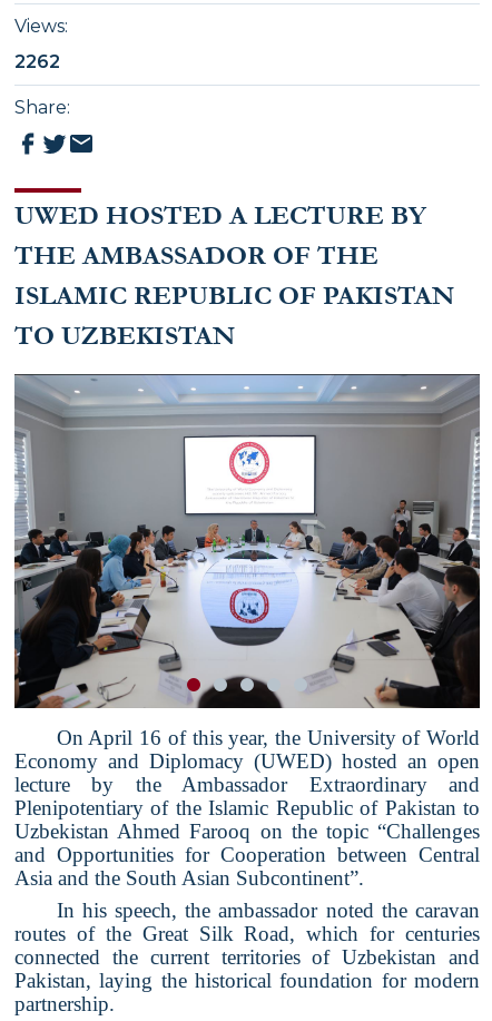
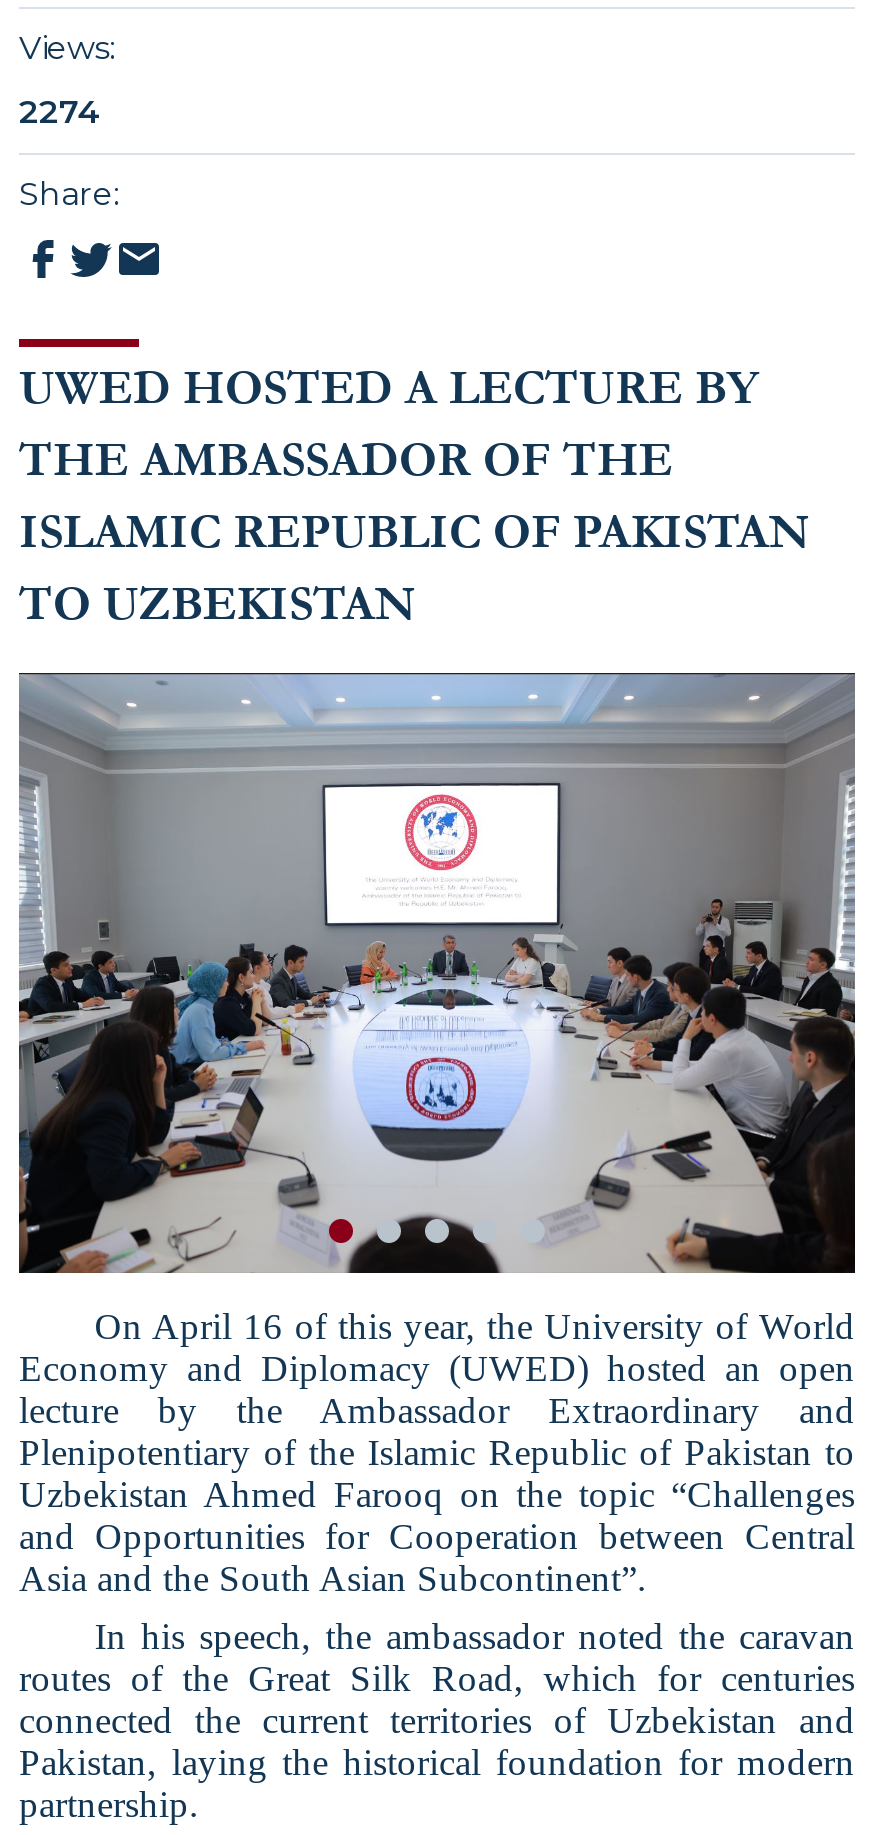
[14,51,60,72] 2262 -> [19,93,101,131] 2274

